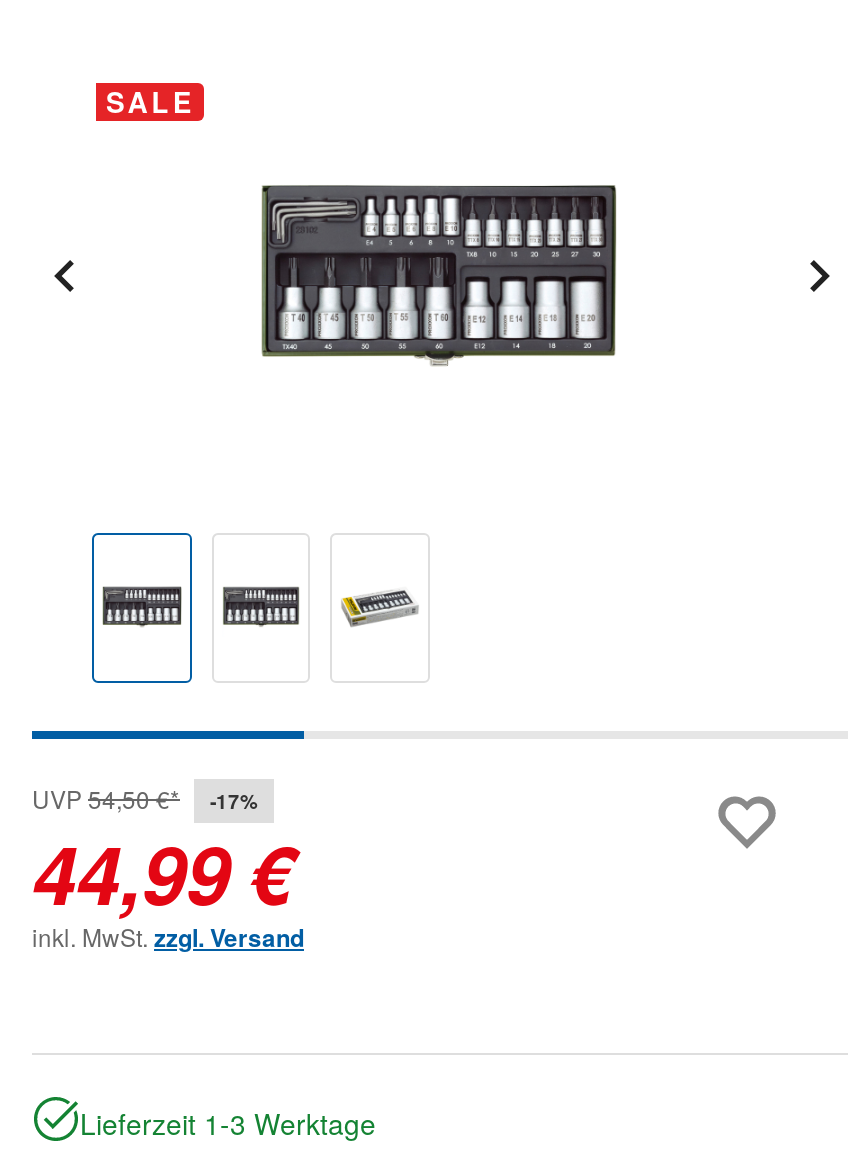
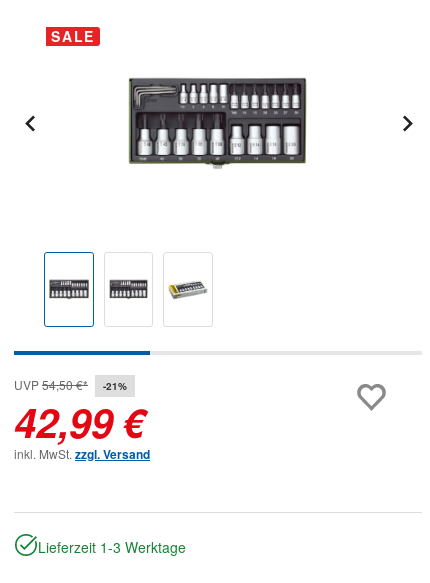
[32,781,258,815] UVP 54,50 €* -17% -> [14,376,127,393] UVP 54,50 €* -21%
[32,815,296,929] 44,99 € -> [14,393,146,450] 42,99 €

